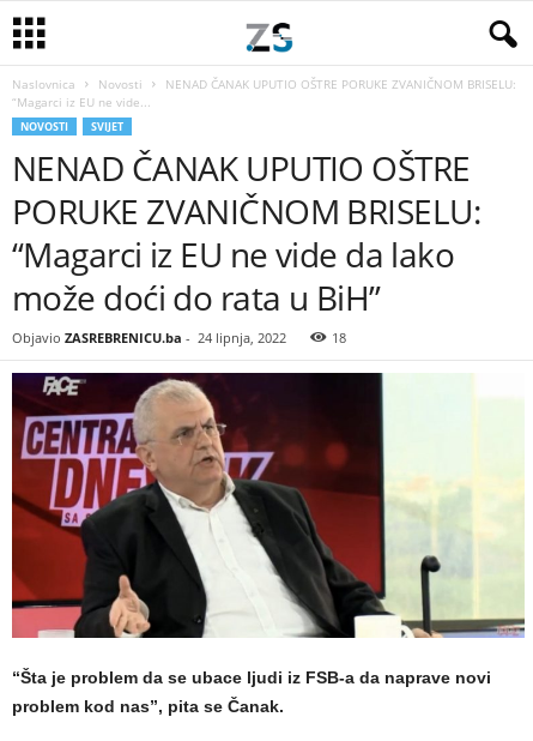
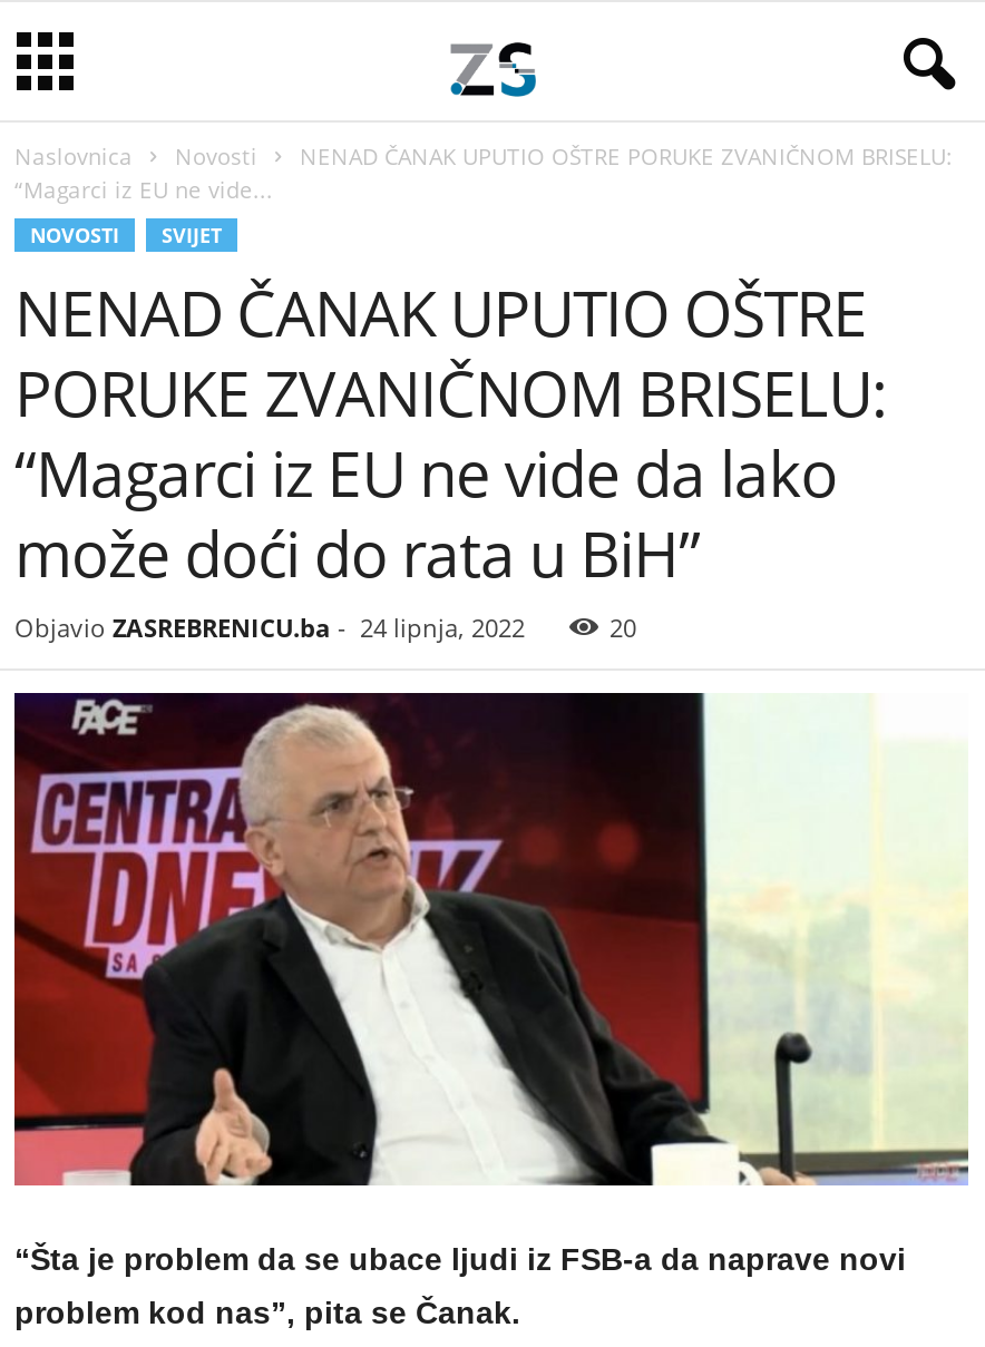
[332,329,346,347] 18 -> [609,611,636,644] 20

